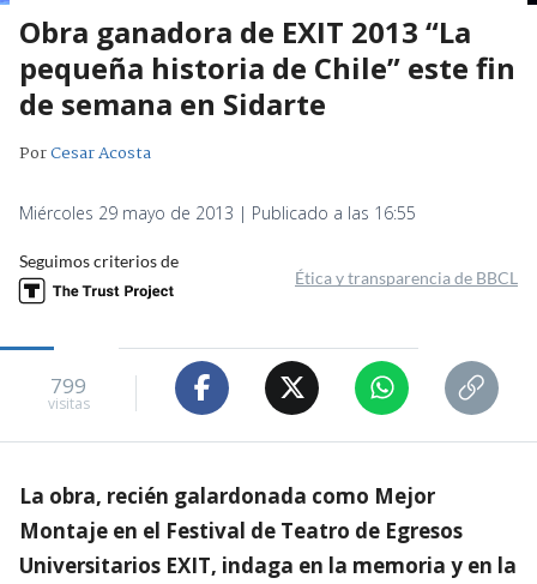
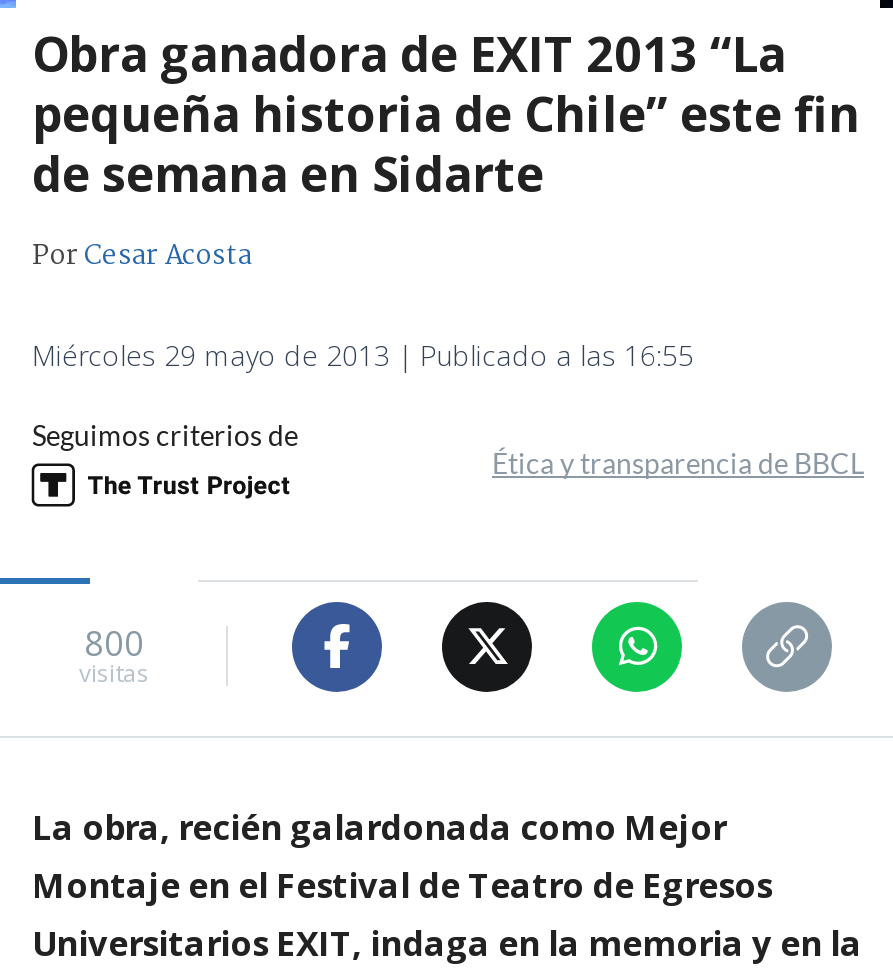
[50,372,86,400] 799 -> [84,621,144,667] 800

